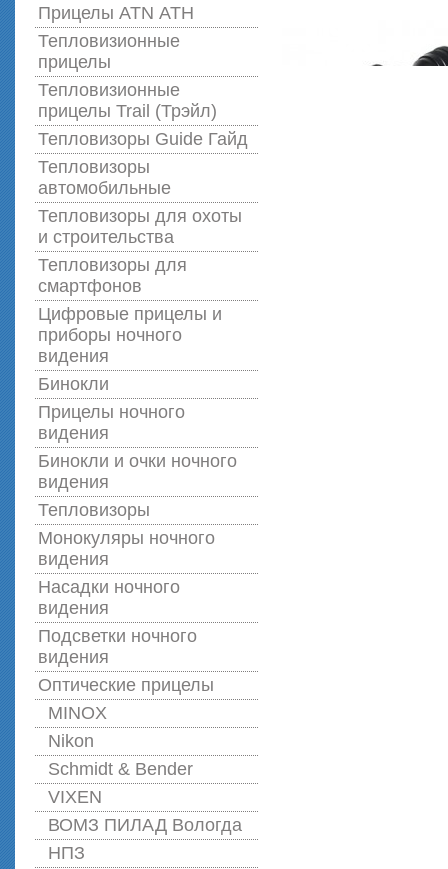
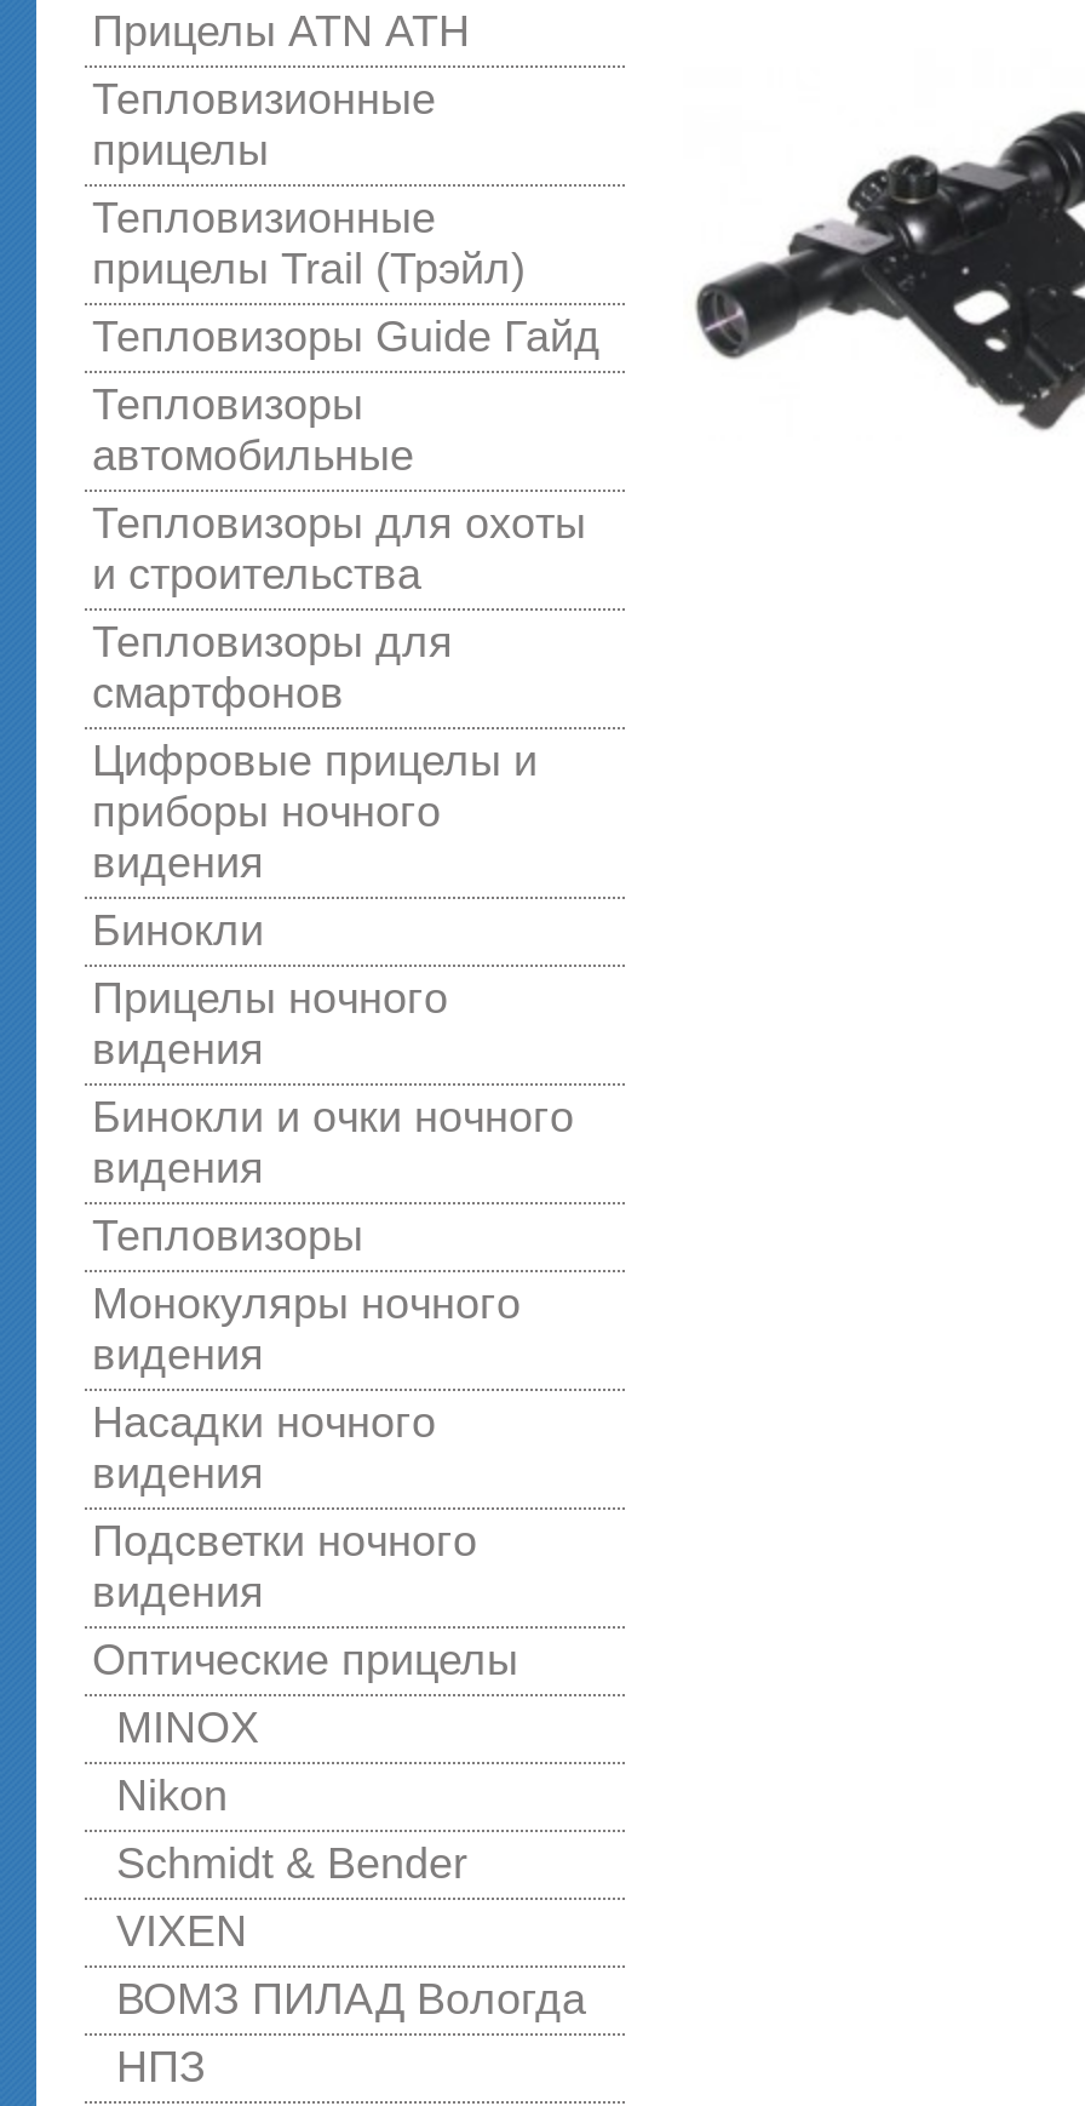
none -> [693,158,1078,431] [image]

